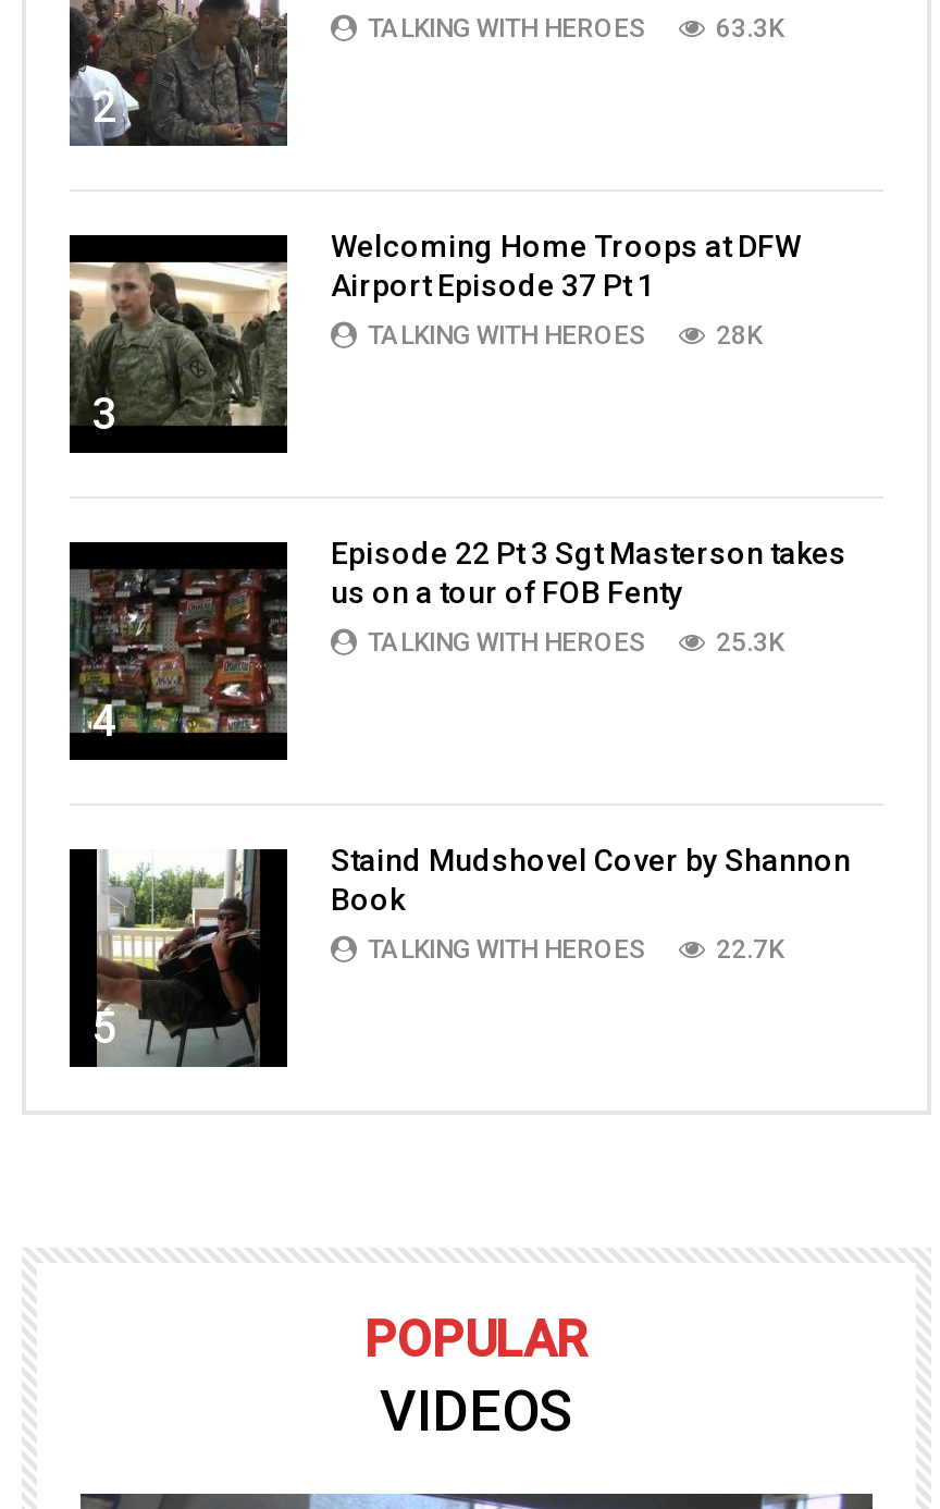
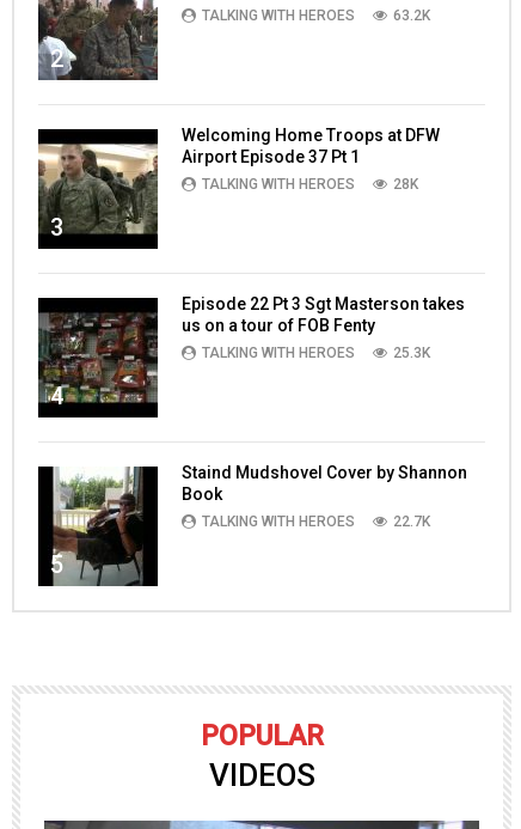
[716,14,783,44] 63.3K -> [393,7,430,24] 63.2K

